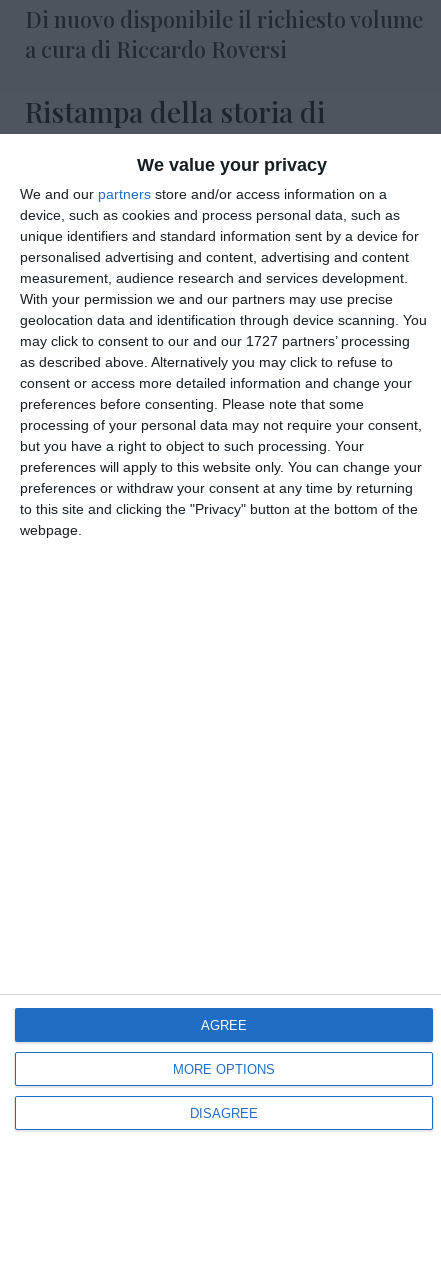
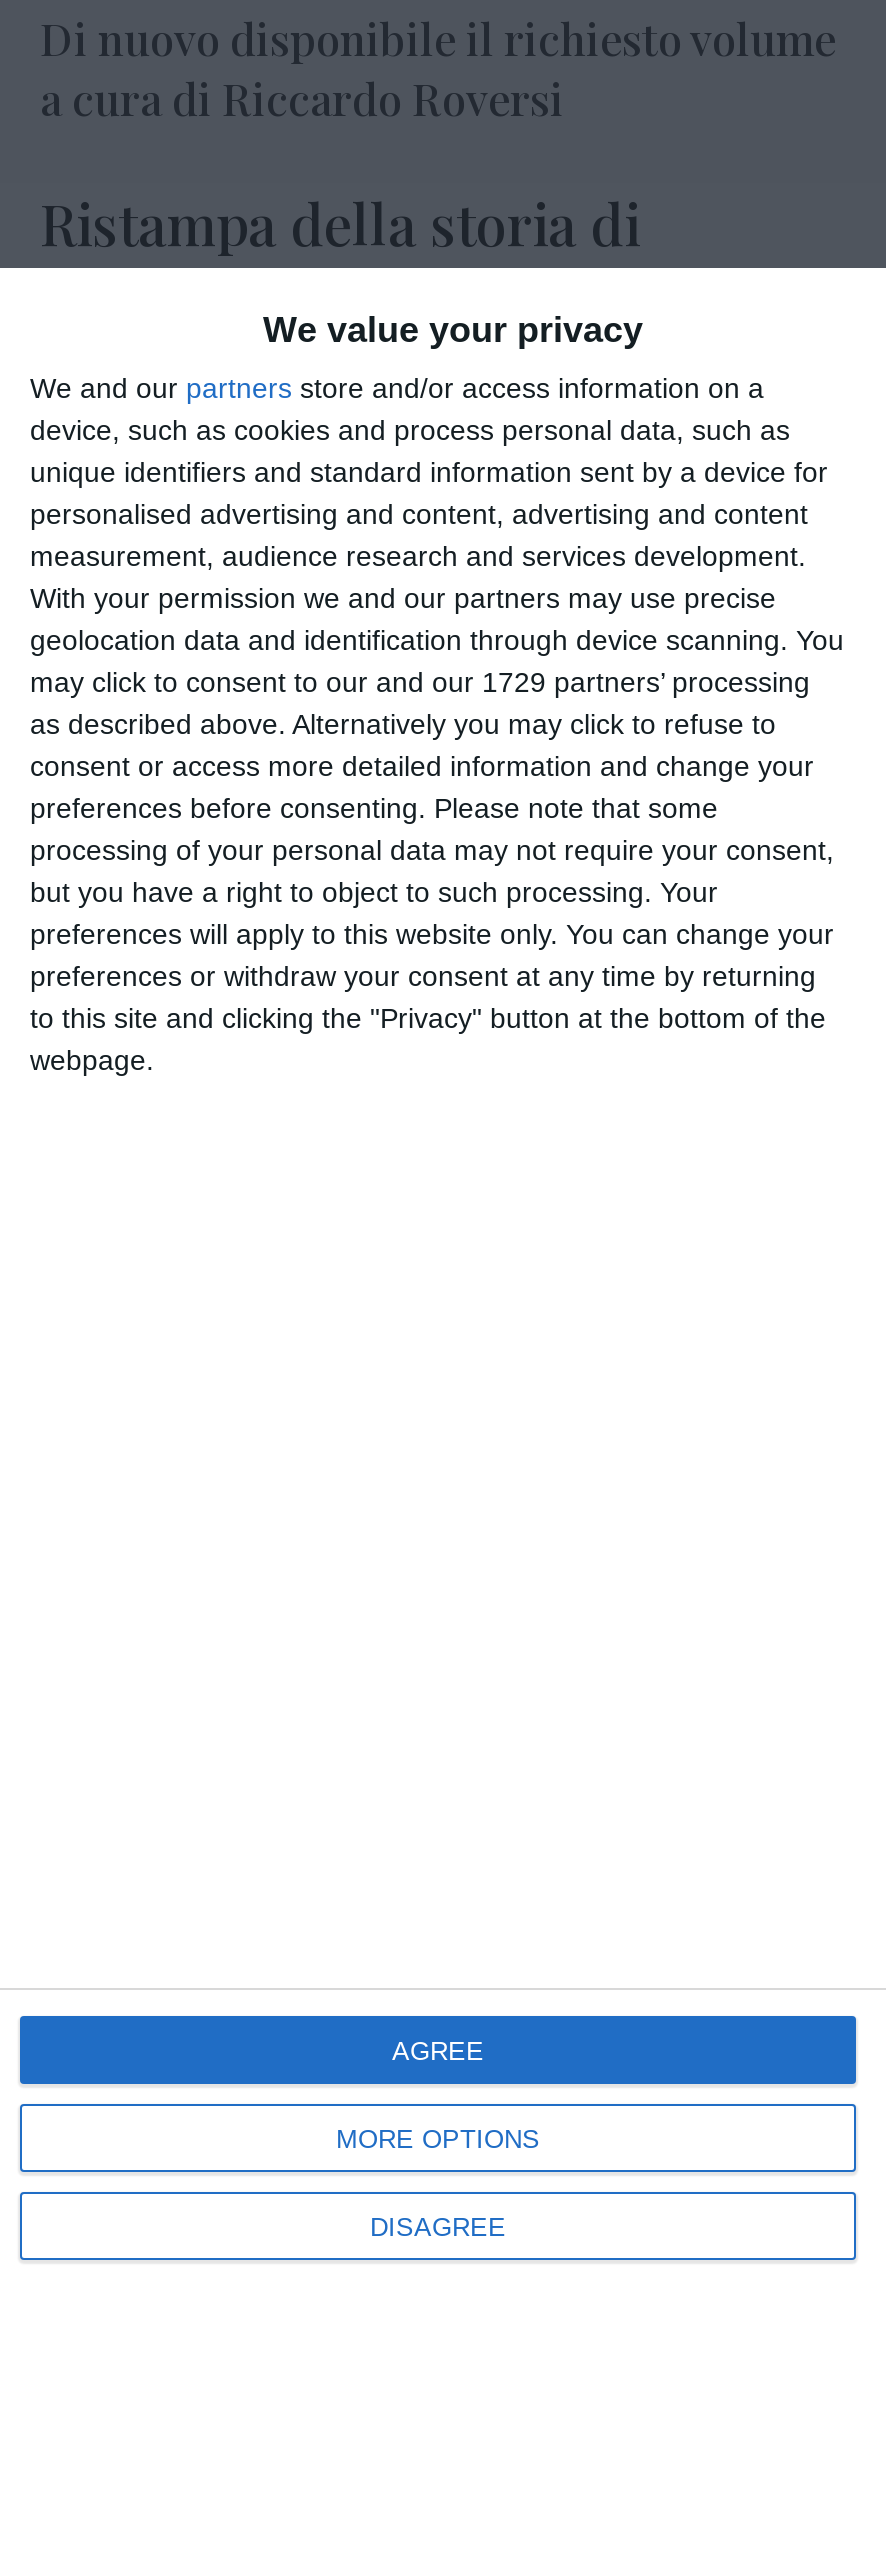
[20,333,410,349] may click to consent to our and our 1727 partners’ processing -> [30,666,810,698] may click to consent to our and our 1729 partners’ processing

